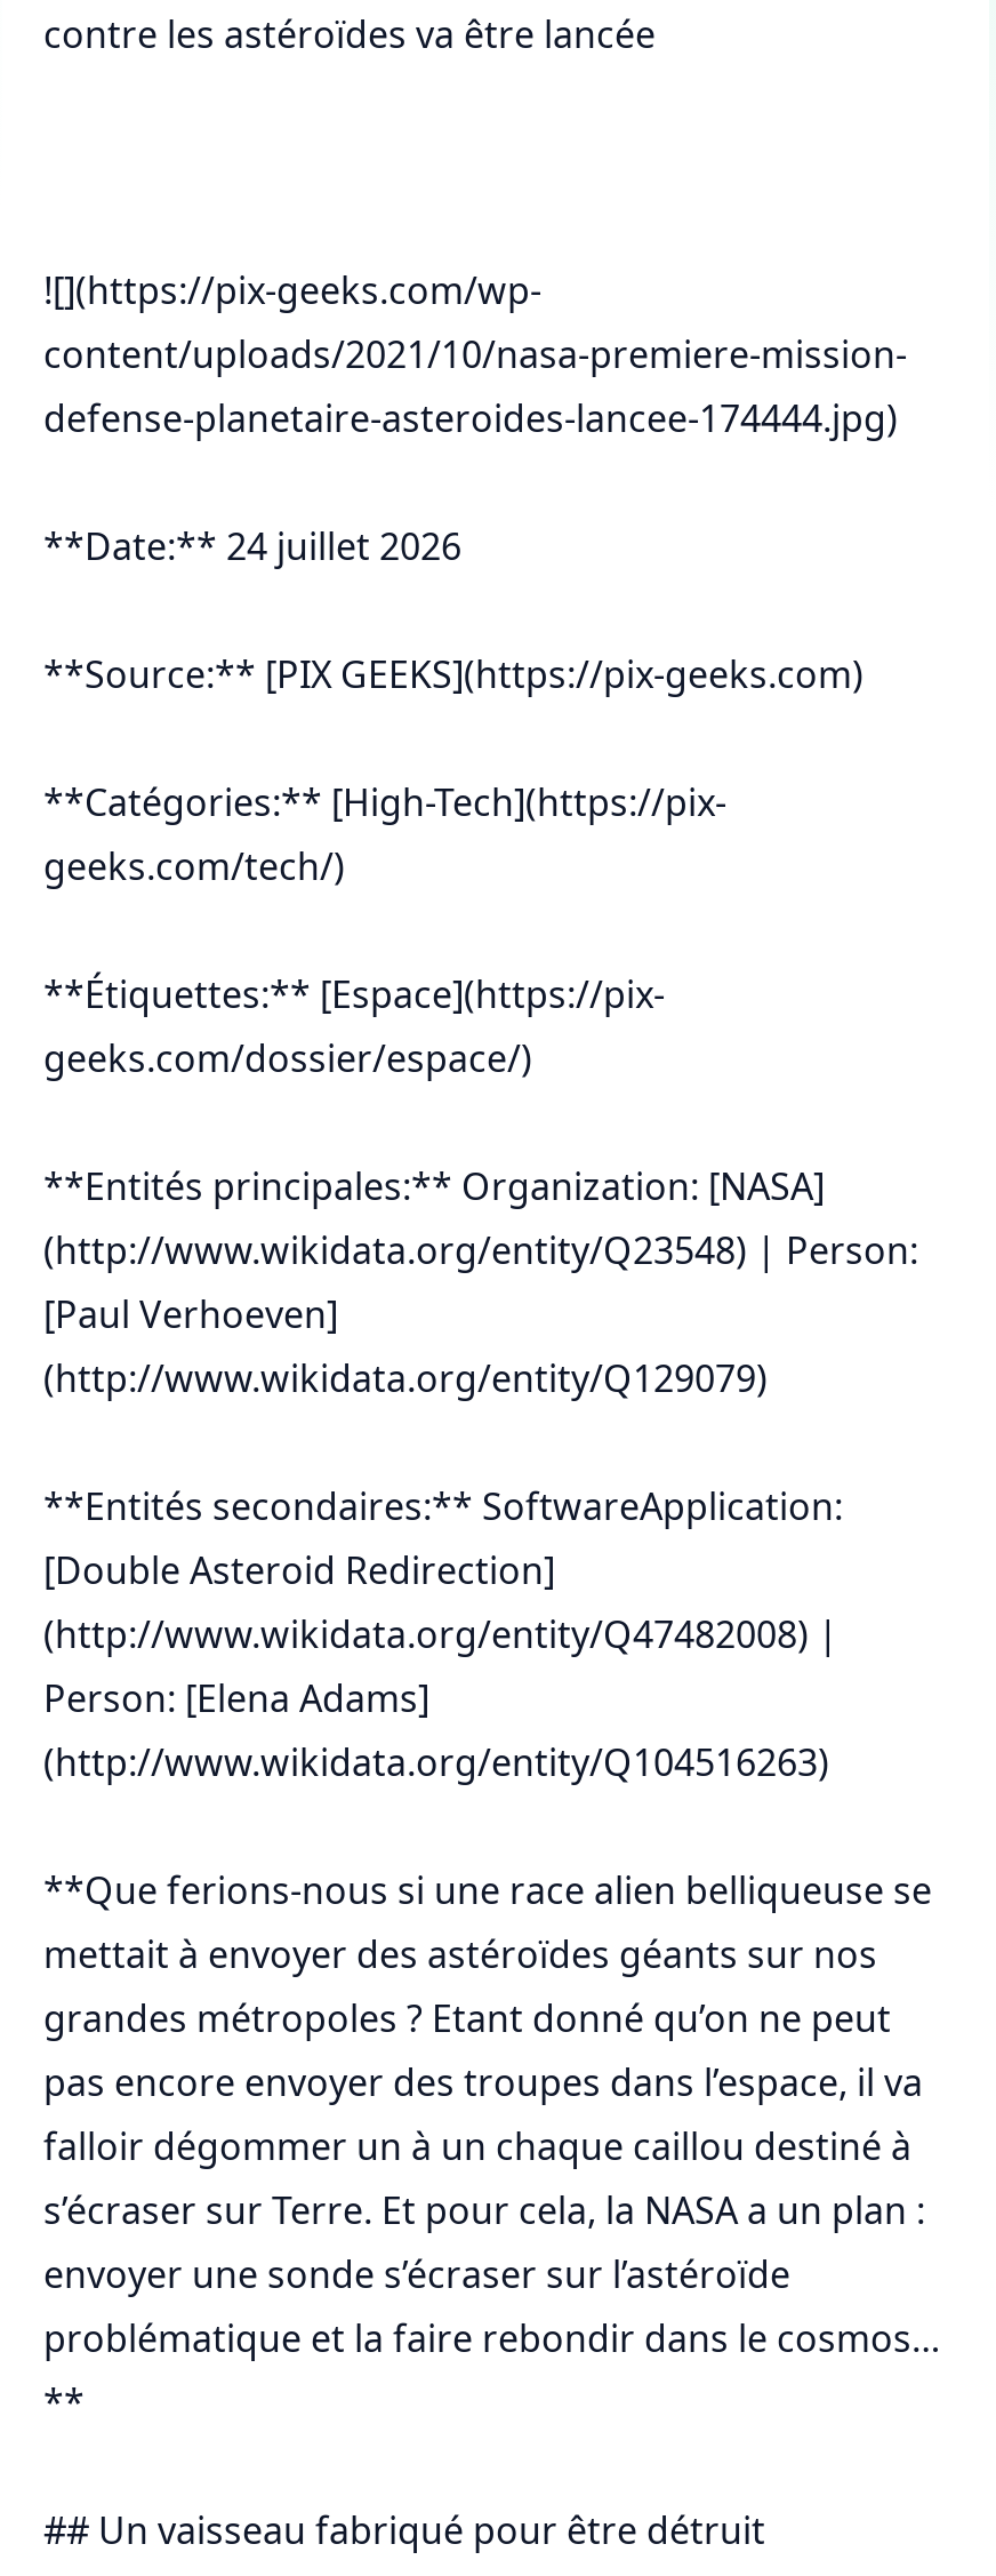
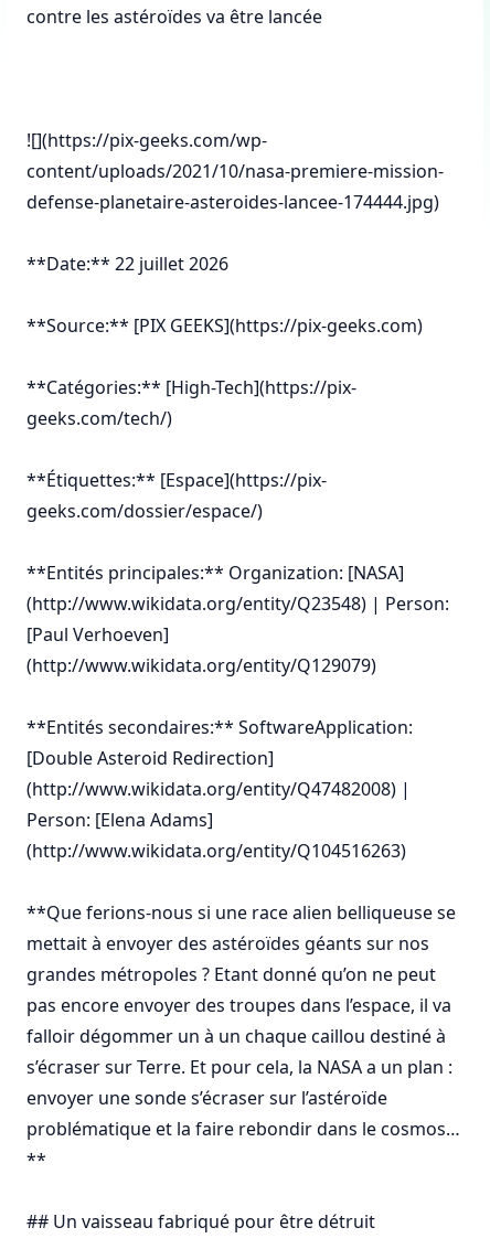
[43,521,461,571] **Date:** 24 juillet 2026 -> [26,252,228,276] **Date:** 22 juillet 2026

